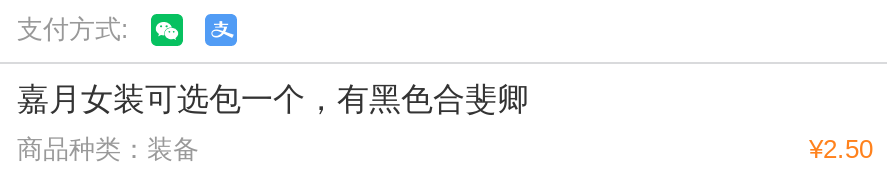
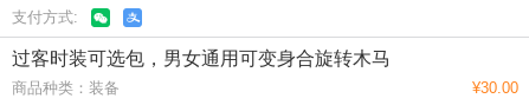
[17,83,529,117] 嘉月女装可选包一个，有黑色合斐卿 -> [12,49,391,69] 过客时装可选包，男女通用可变身合旋转木马
[809,135,873,165] ¥2.50 -> [472,80,518,97] ¥30.00

